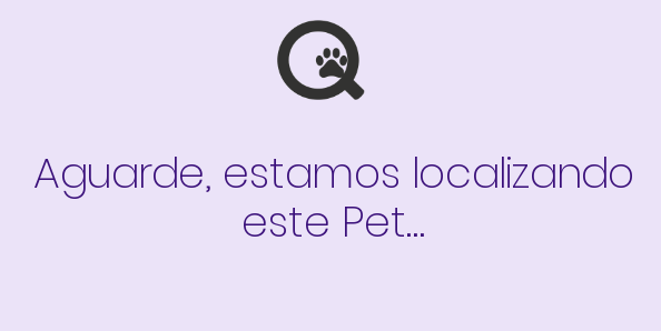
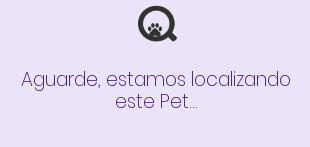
[274,10,381,103] [image] -> [130,5,178,47] [image]

